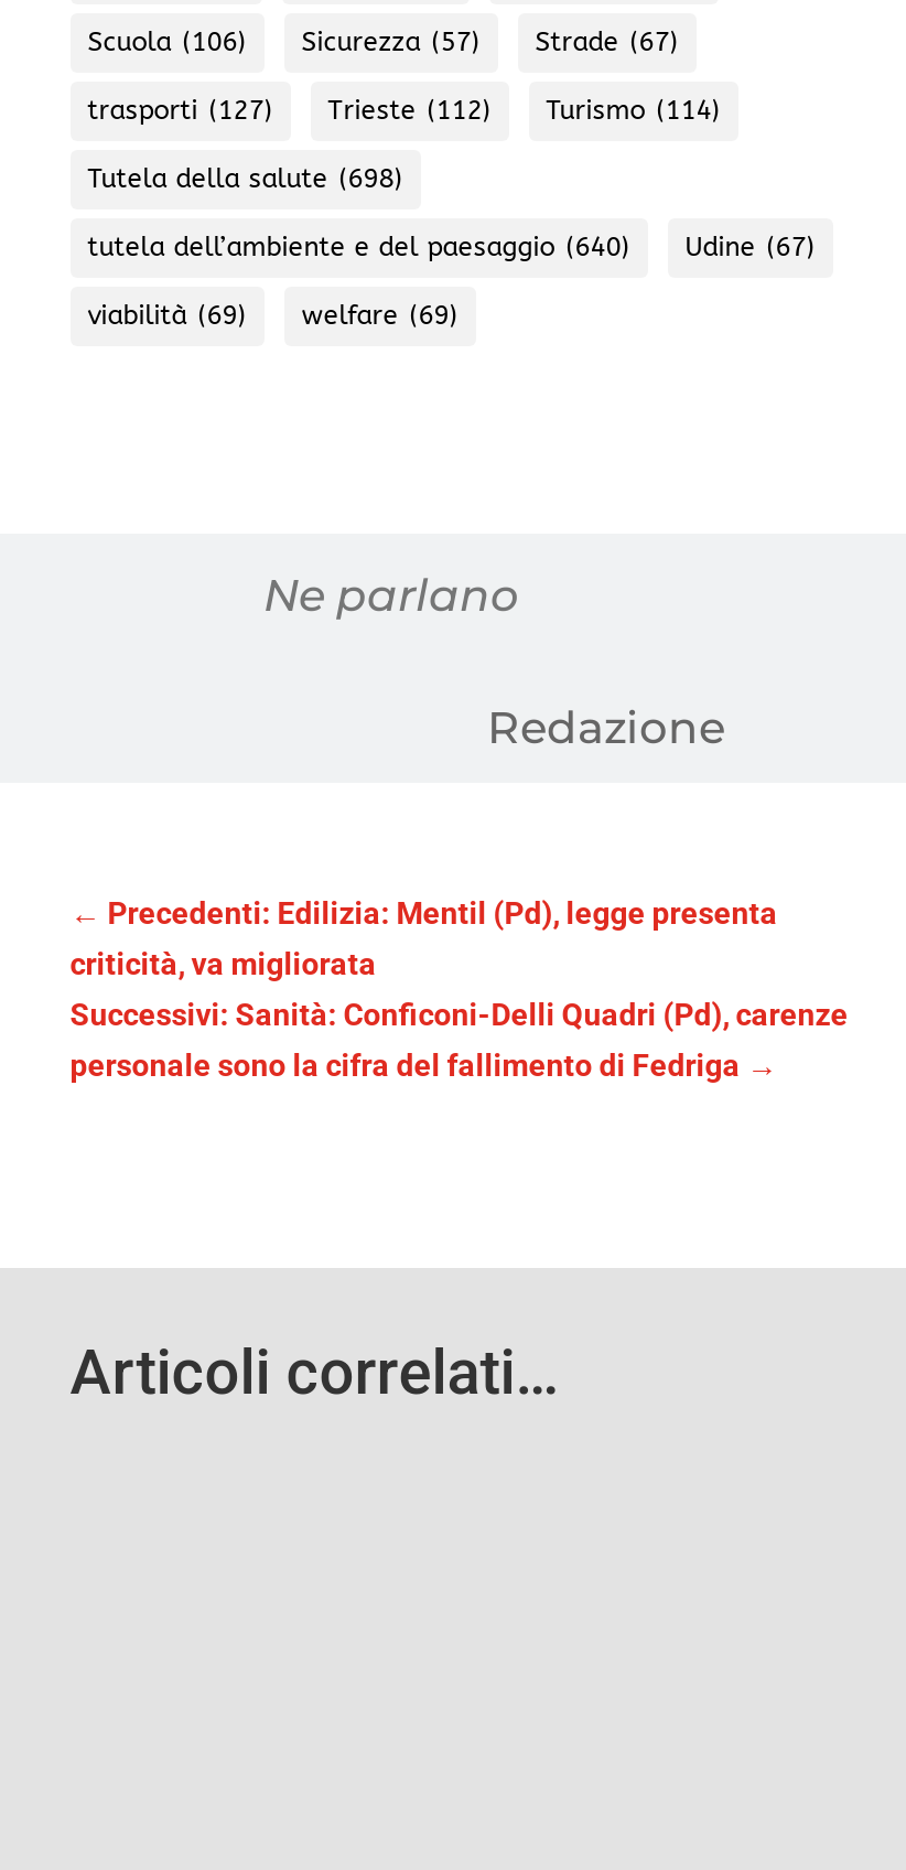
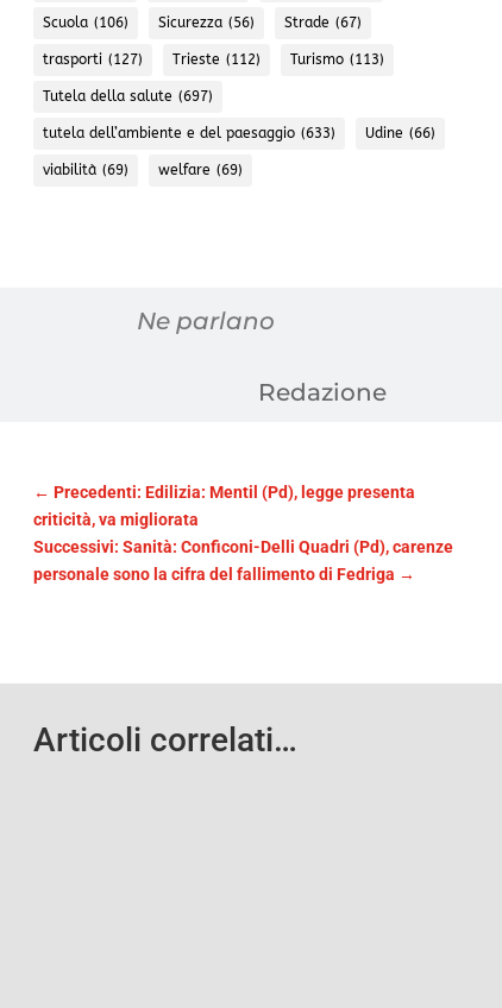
[88,26,679,57] Scuola (106) Sicurezza (57) Strade (67) -> [43,14,361,31] Scuola (106) Sicurezza (56) Strade (67)
[88,95,720,126] trasporti (127) Trieste (112) Turismo (114) -> [43,51,384,68] trasporti (127) Trieste (112) Turismo (113)
[88,163,403,194] Tutela della salute (698) -> [43,88,213,105] Tutela della salute (697)
[88,232,630,262] tutela dell’ambiente e del paesaggio (640) -> [43,125,335,141] tutela dell’ambiente e del paesaggio (633)
[685,232,815,262] Udine (67) -> [365,125,435,141] Udine (66)

